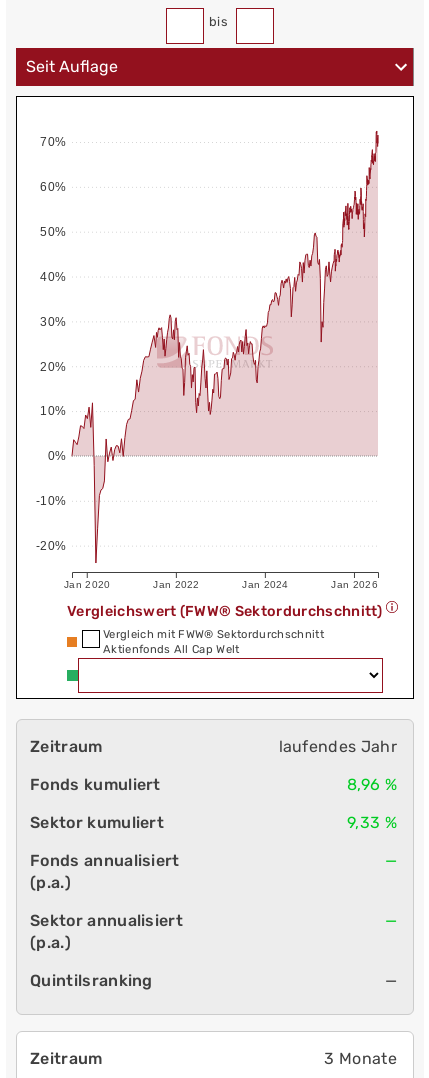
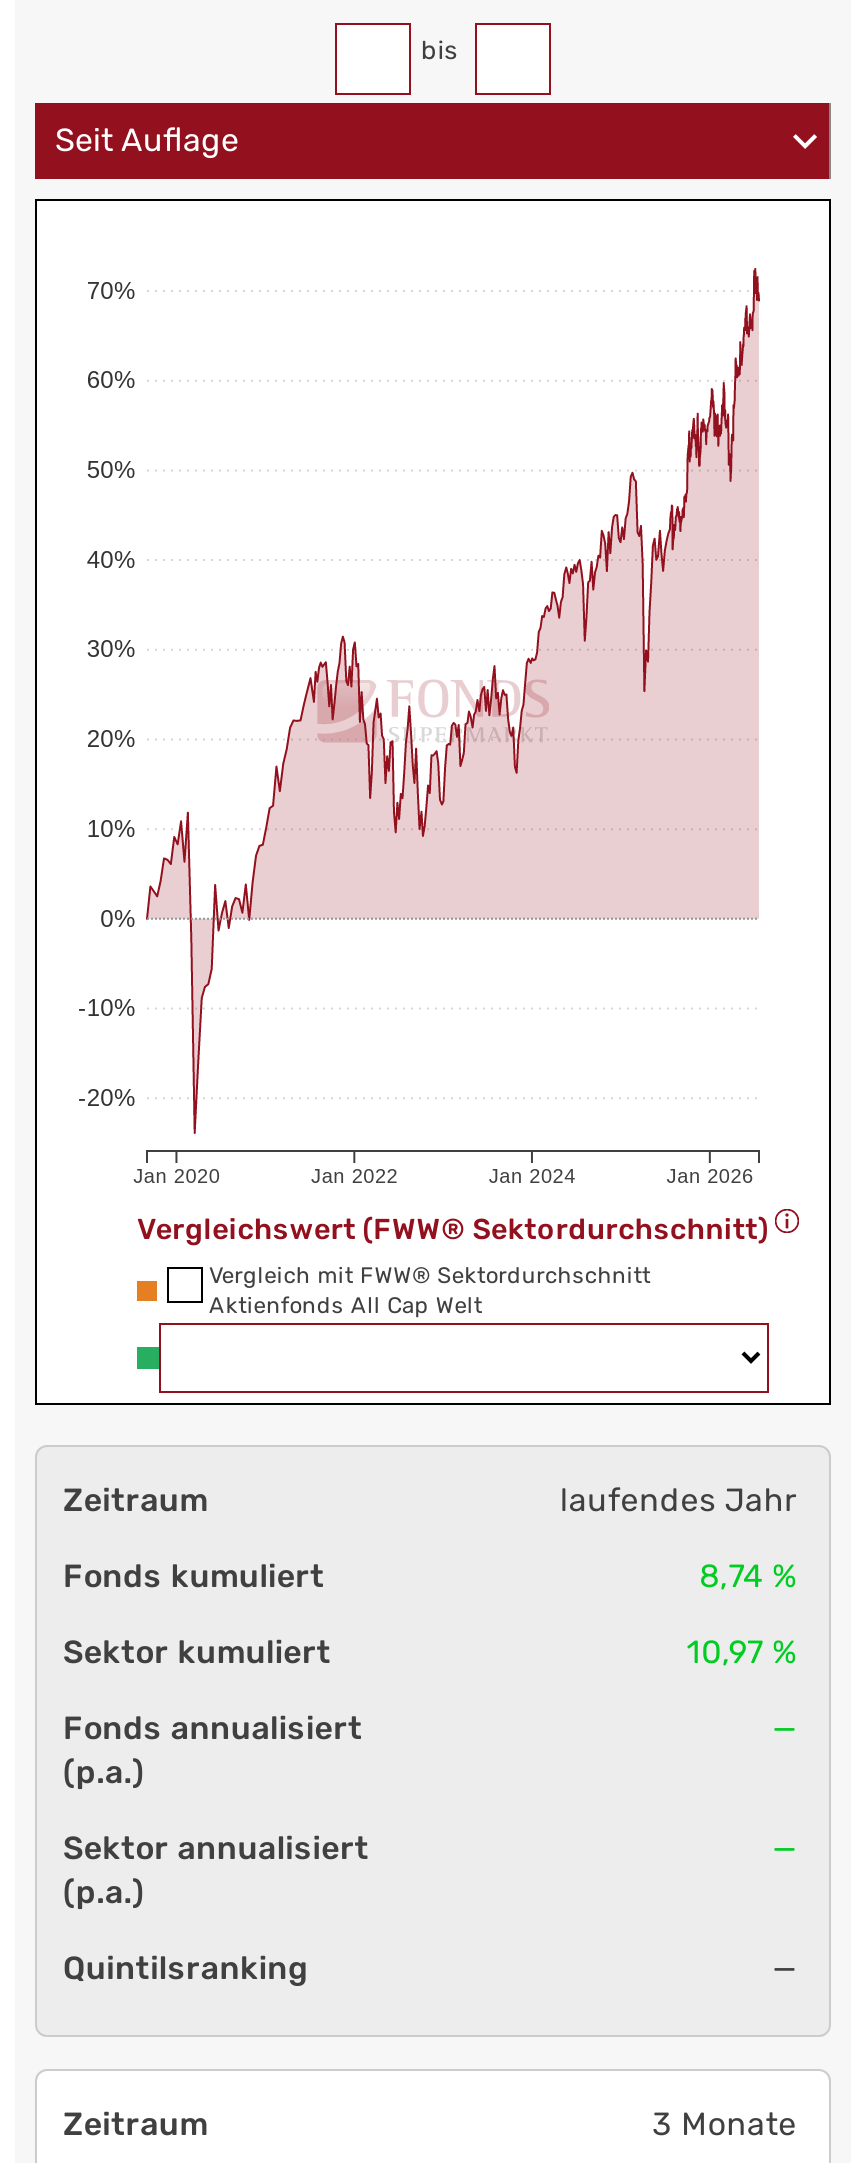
[347,775,397,794] 8,96 % -> [699,1556,797,1594] 8,74 %
[347,813,397,832] 9,33 % -> [687,1632,797,1670] 10,97 %

